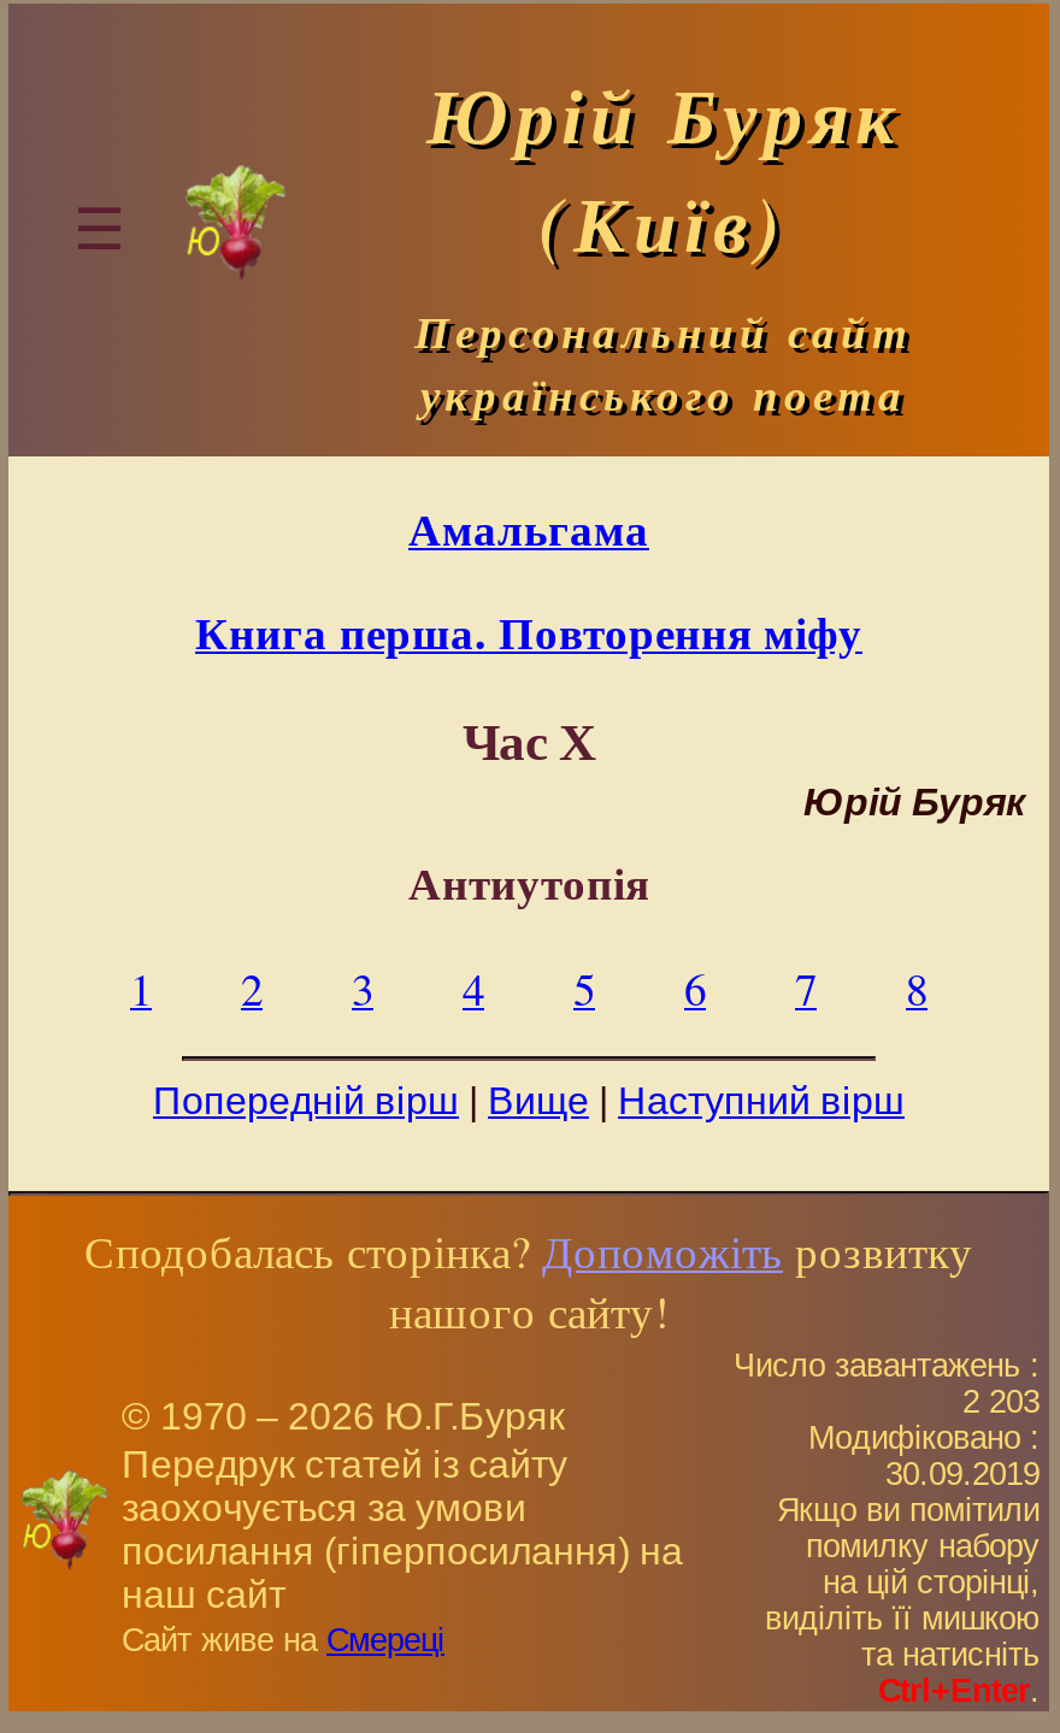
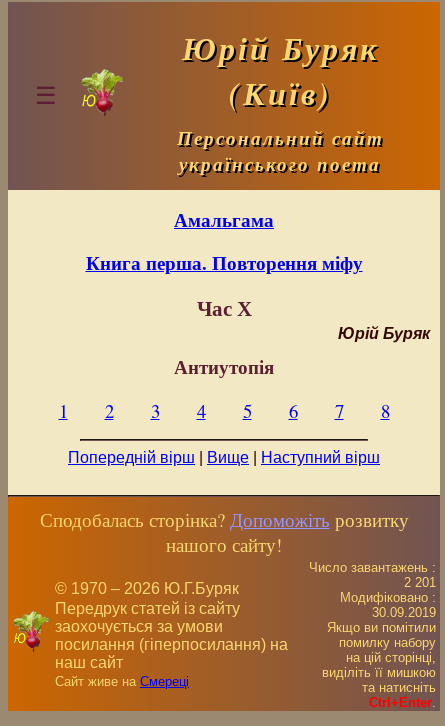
[962,1384,1040,1420] 2 203 -> [404,575,436,590] 2 201

